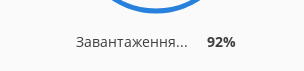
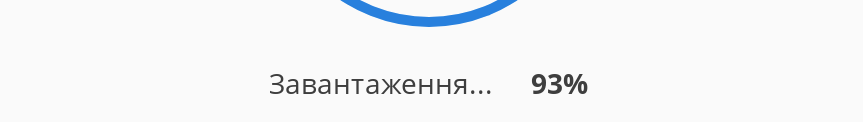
[76,31,236,50] Завантаження... 92% -> [269,63,589,101] Завантаження... 93%

